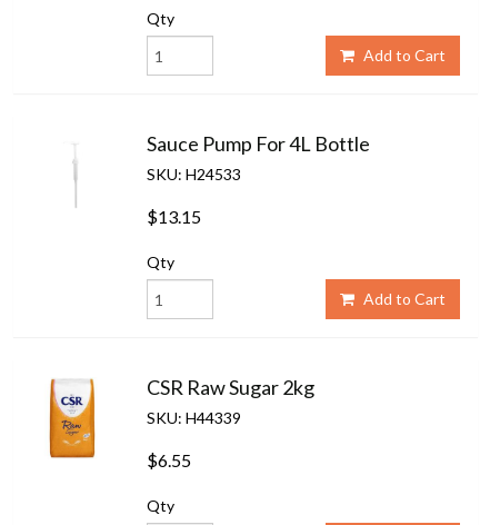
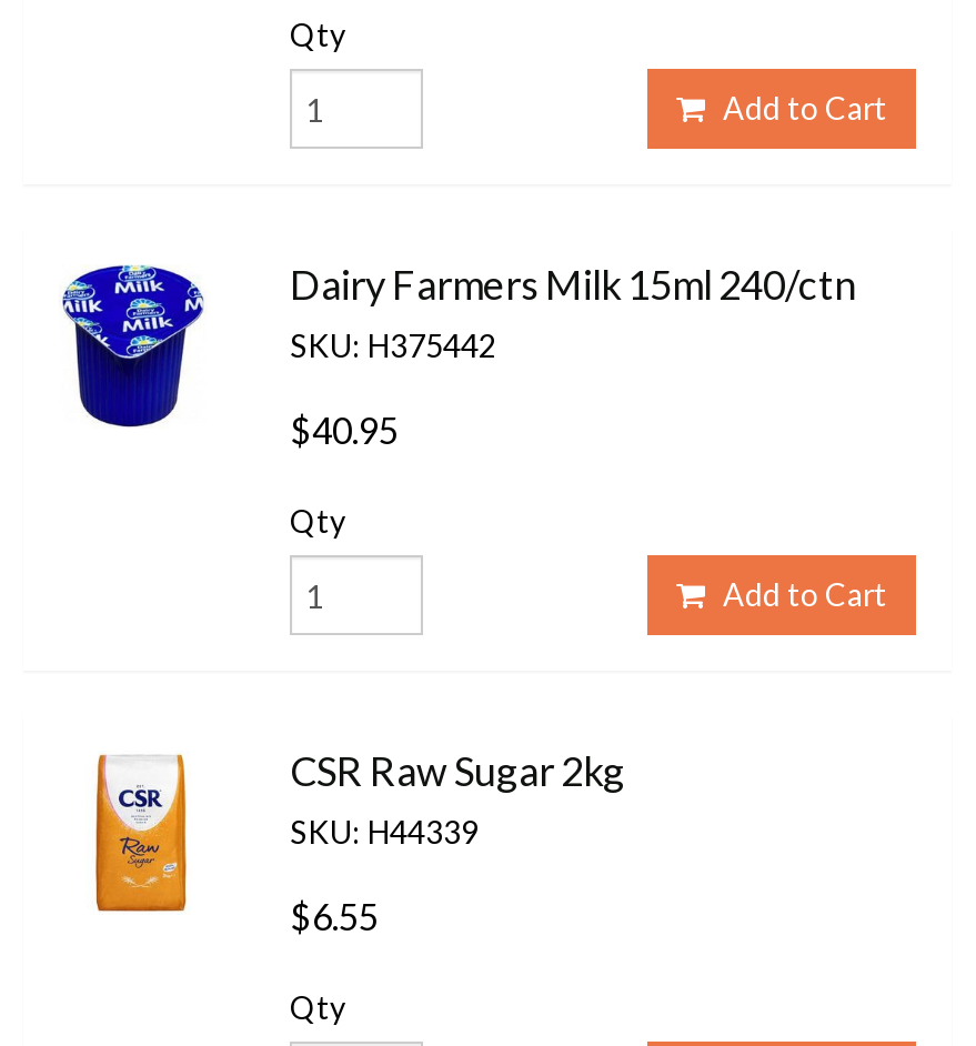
none -> [61,264,205,429] [image]
[147,132,370,184] Sauce Pump For 4L Bottle | SKU: H24533 -> [290,261,856,365] Dairy Farmers Milk 15ml 240/ctn | SKU: H375442
[147,206,201,227] $13.15 -> [290,410,399,452] $40.95

